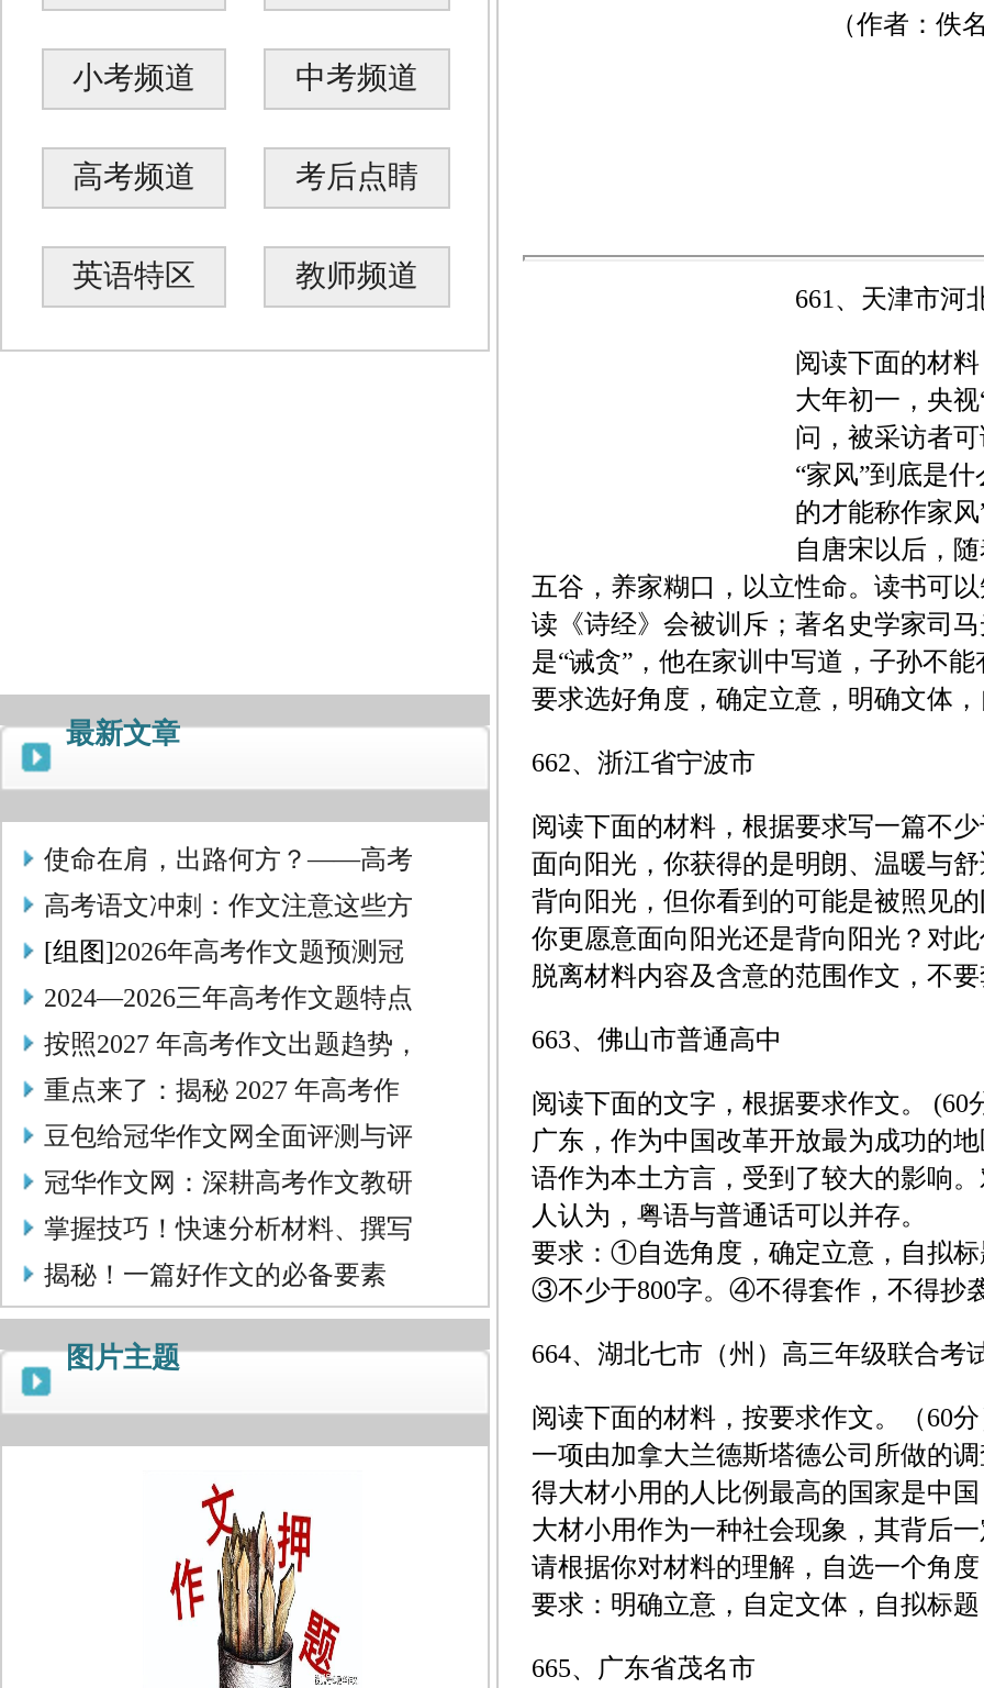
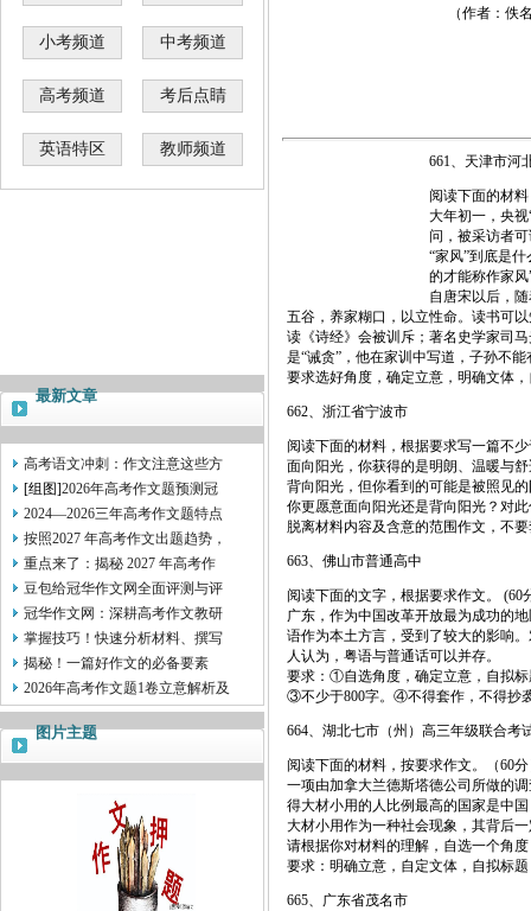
[44,844,413,875] 使命在肩，出路何方？——高考 -> none
moved [44,890,420,1290] -> [24,455,226,671]: 高考语文冲刺：作文注意这些方 | [组图]2026年高考作文题预测冠 | 2024—2026三年高考作文题特点 | ... | 掌握技巧！快速分析材料、撰写 | 揭秘！一篇好作文的必备要素
none -> [24,680,230,696] 2026年高考作文题1卷立意解析及

